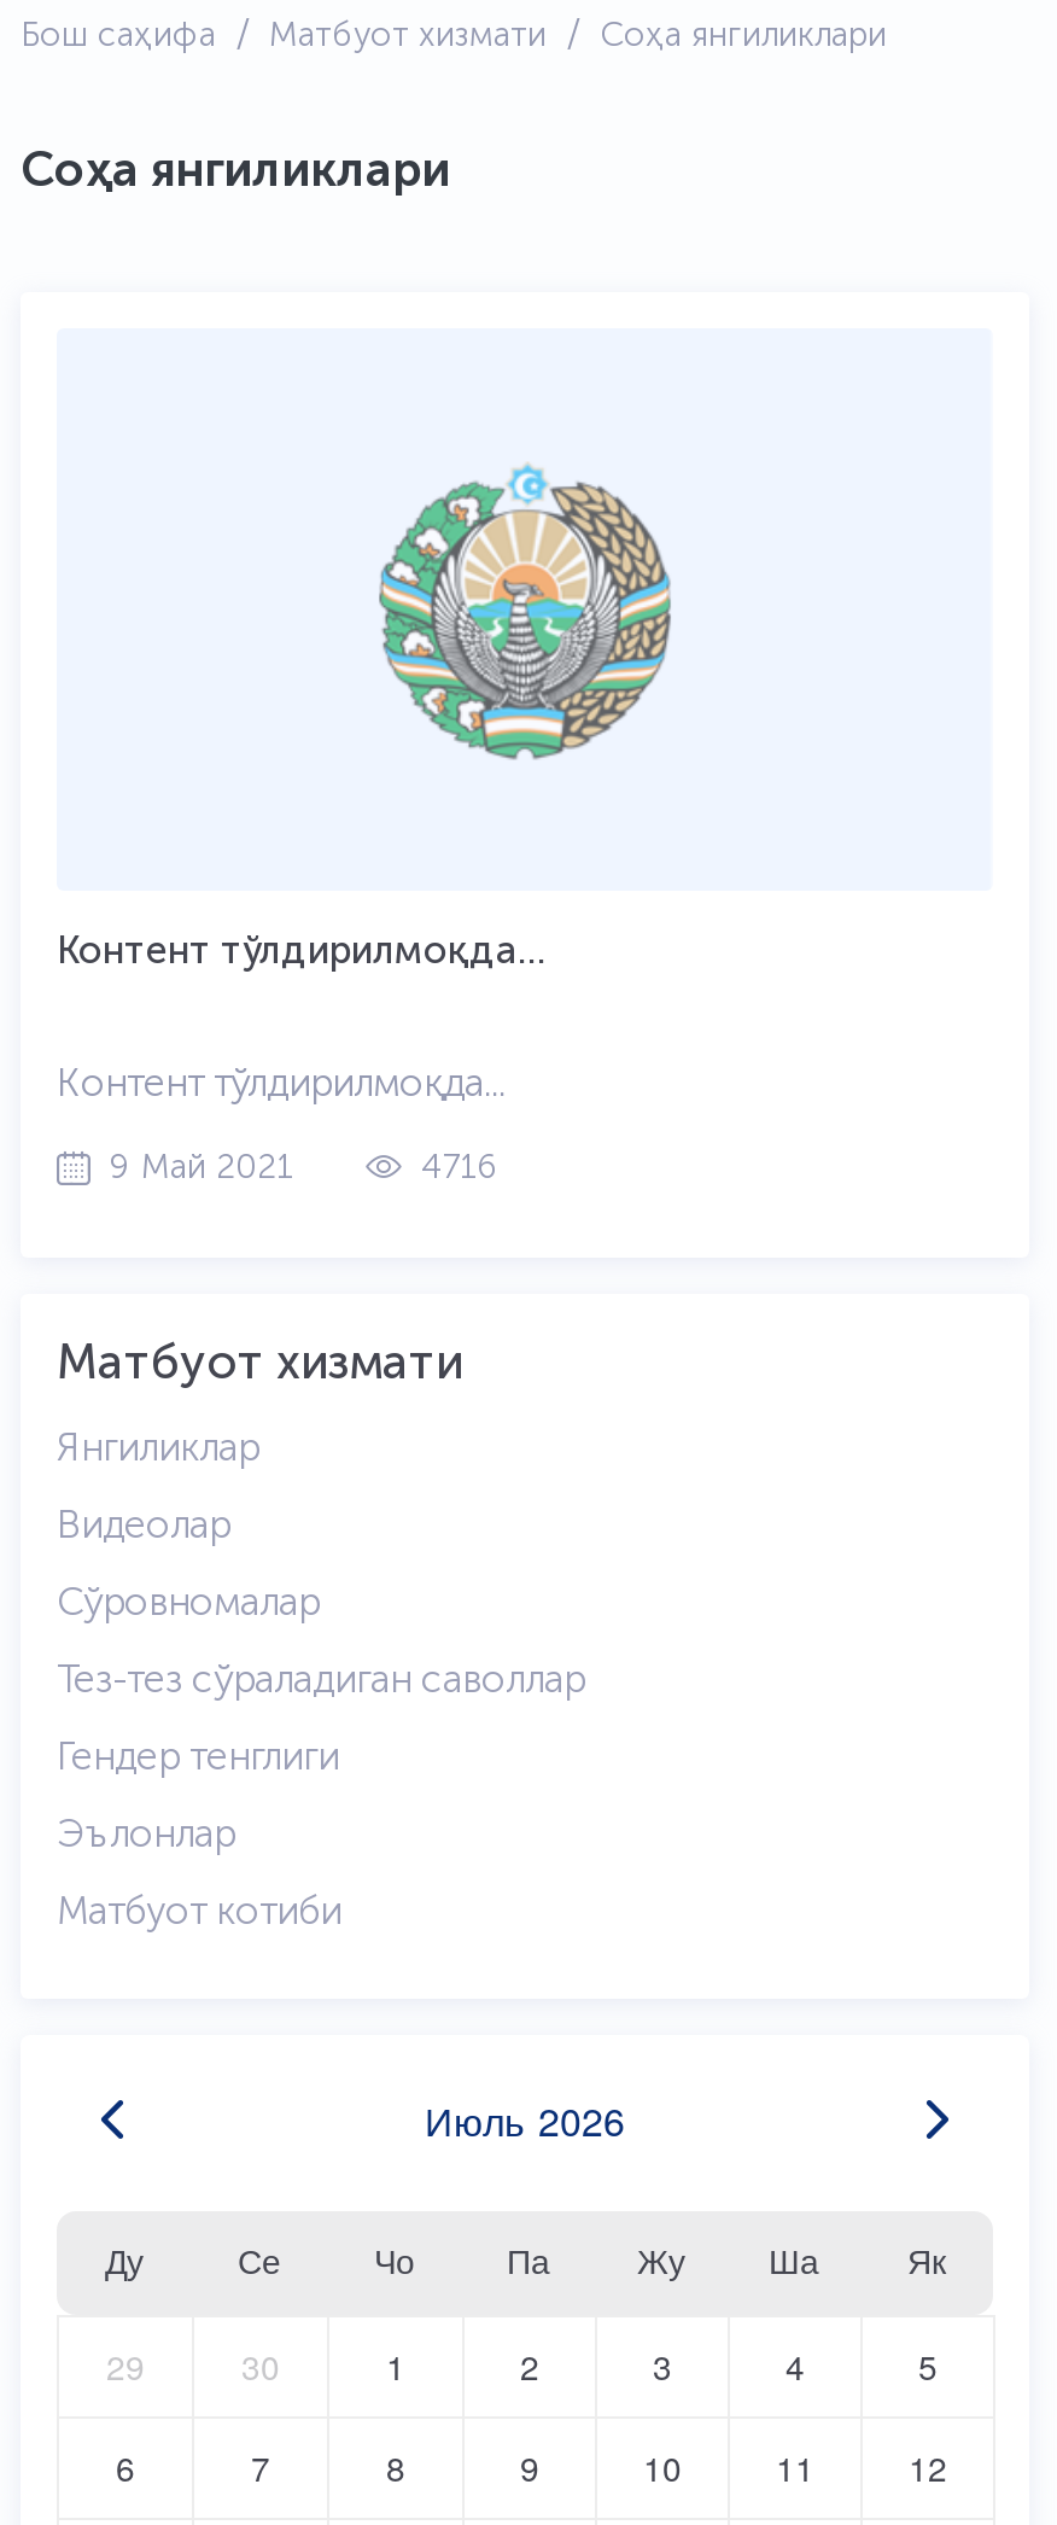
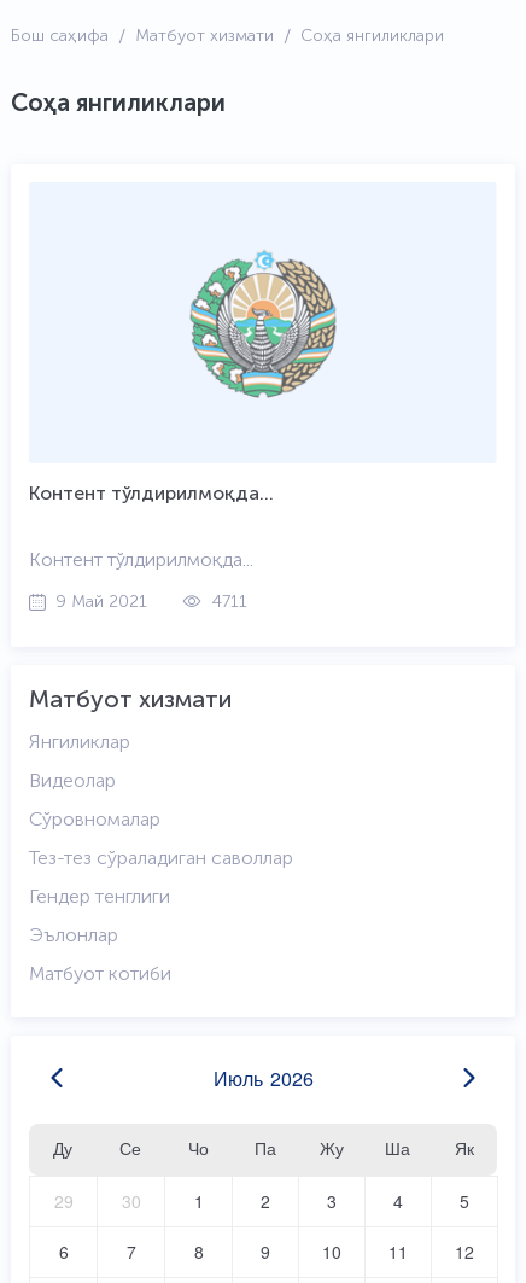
[421,1146,498,1187] 4716 -> [211,591,247,612] 4711

